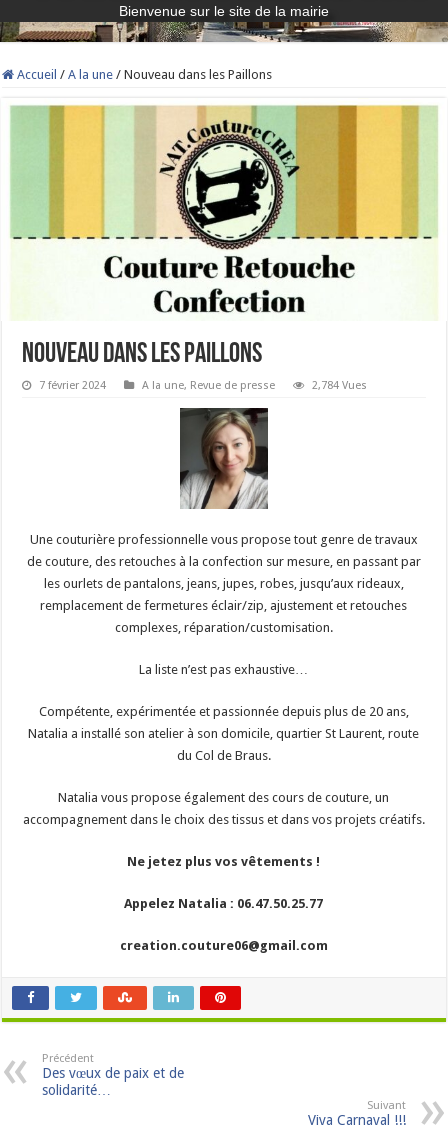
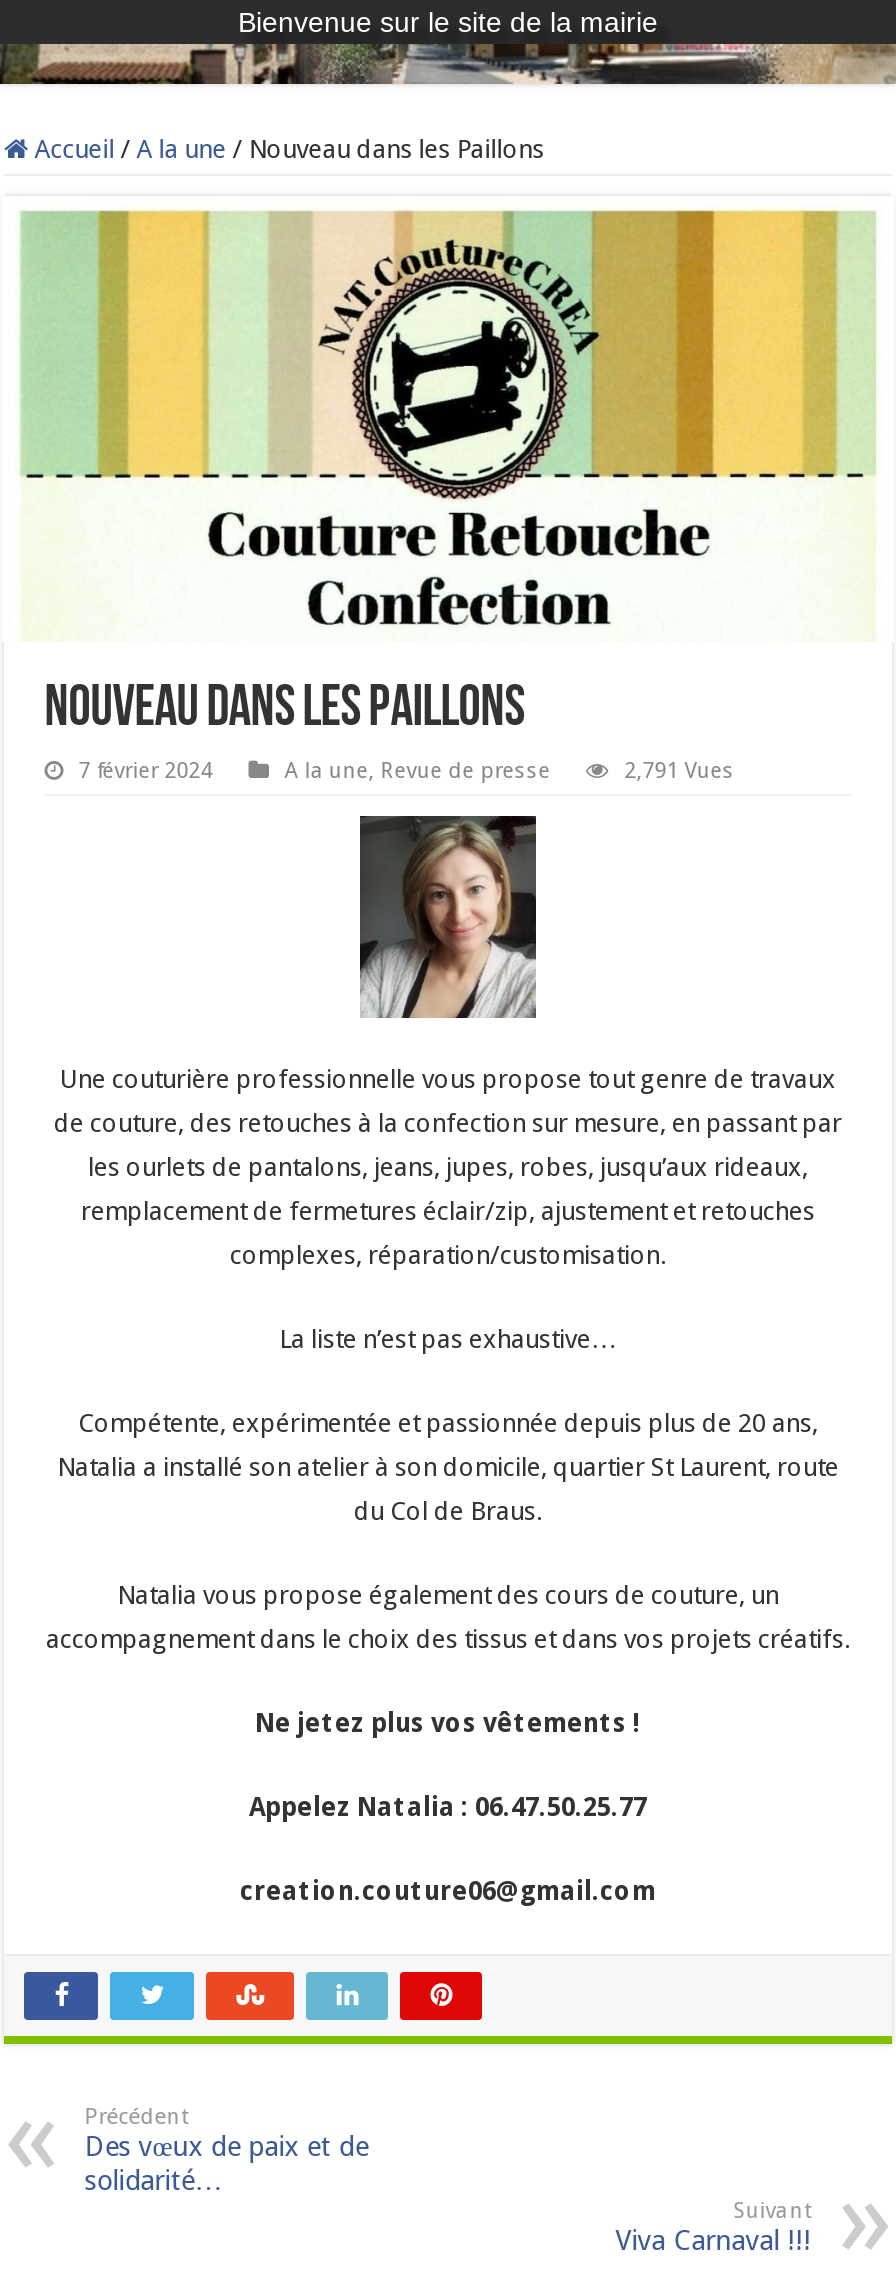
[312,379,367,392] 2,784 Vues -> [624,758,734,784] 2,791 Vues

